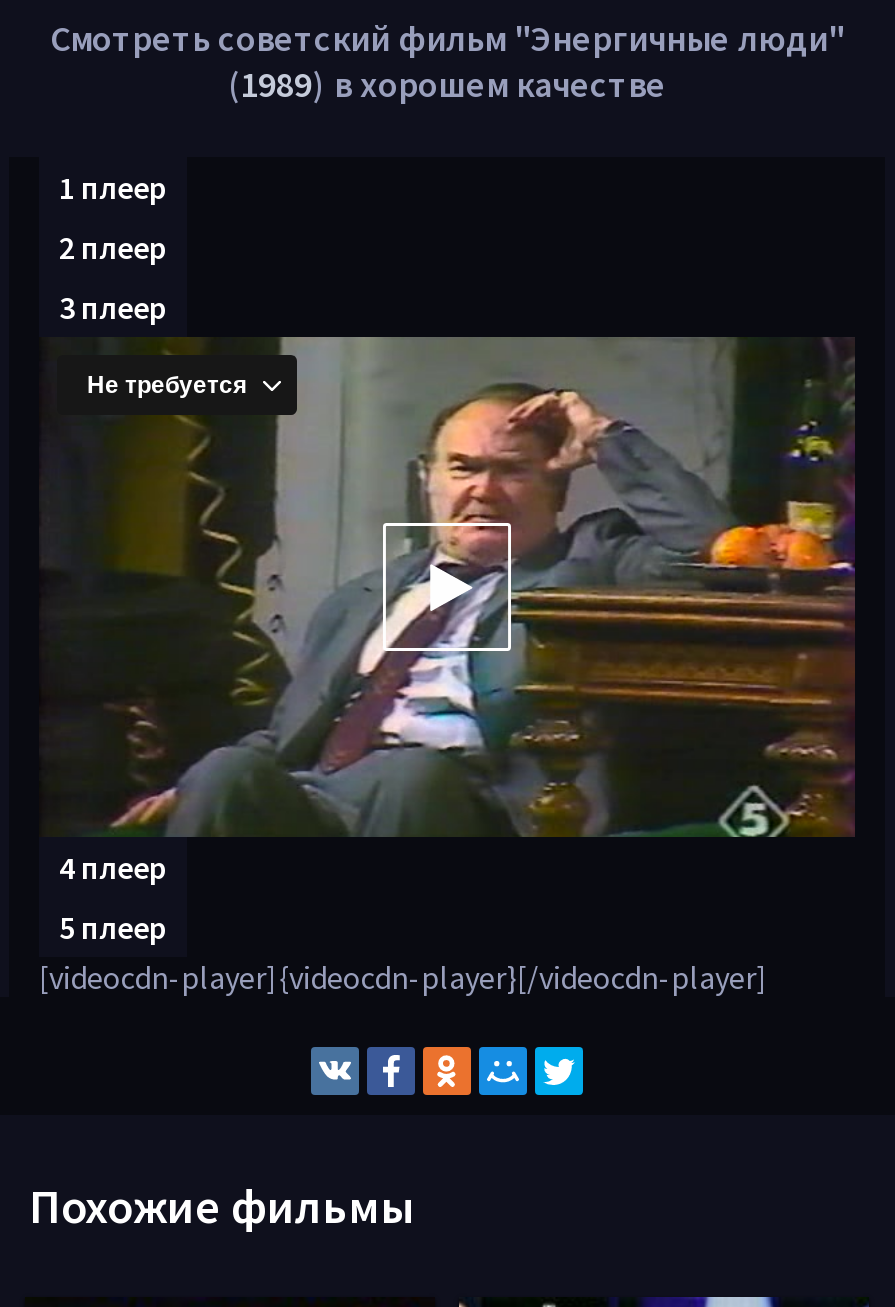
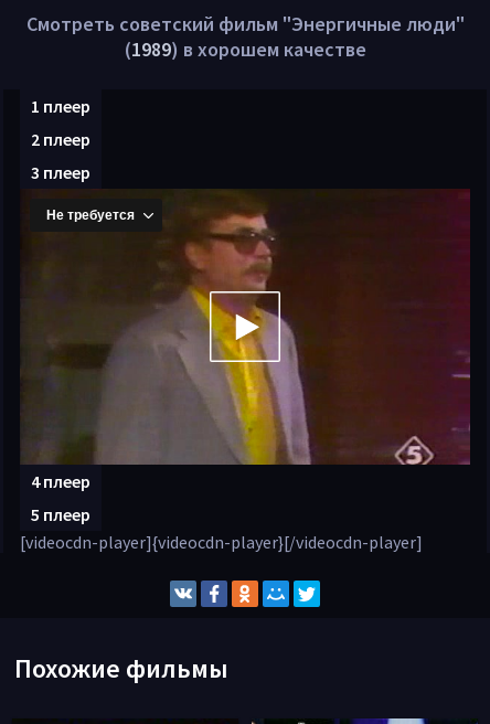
[45,335,855,837] [image] -> [21,189,470,466] [image]

